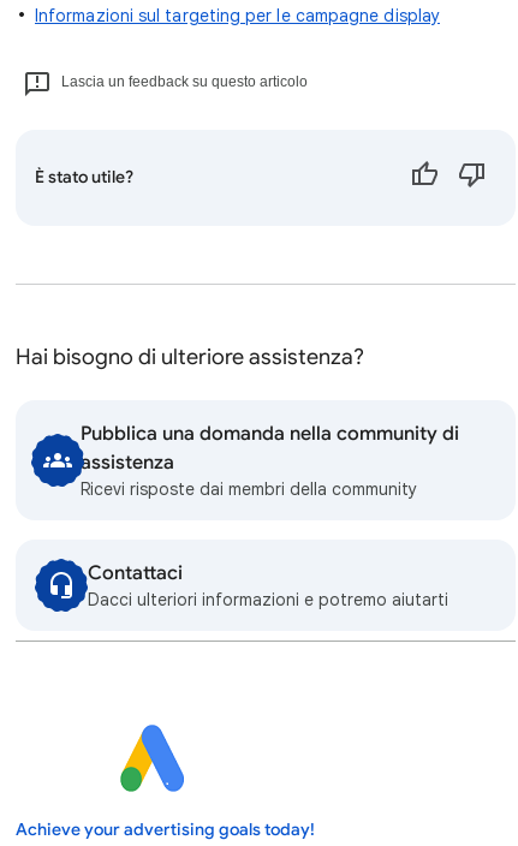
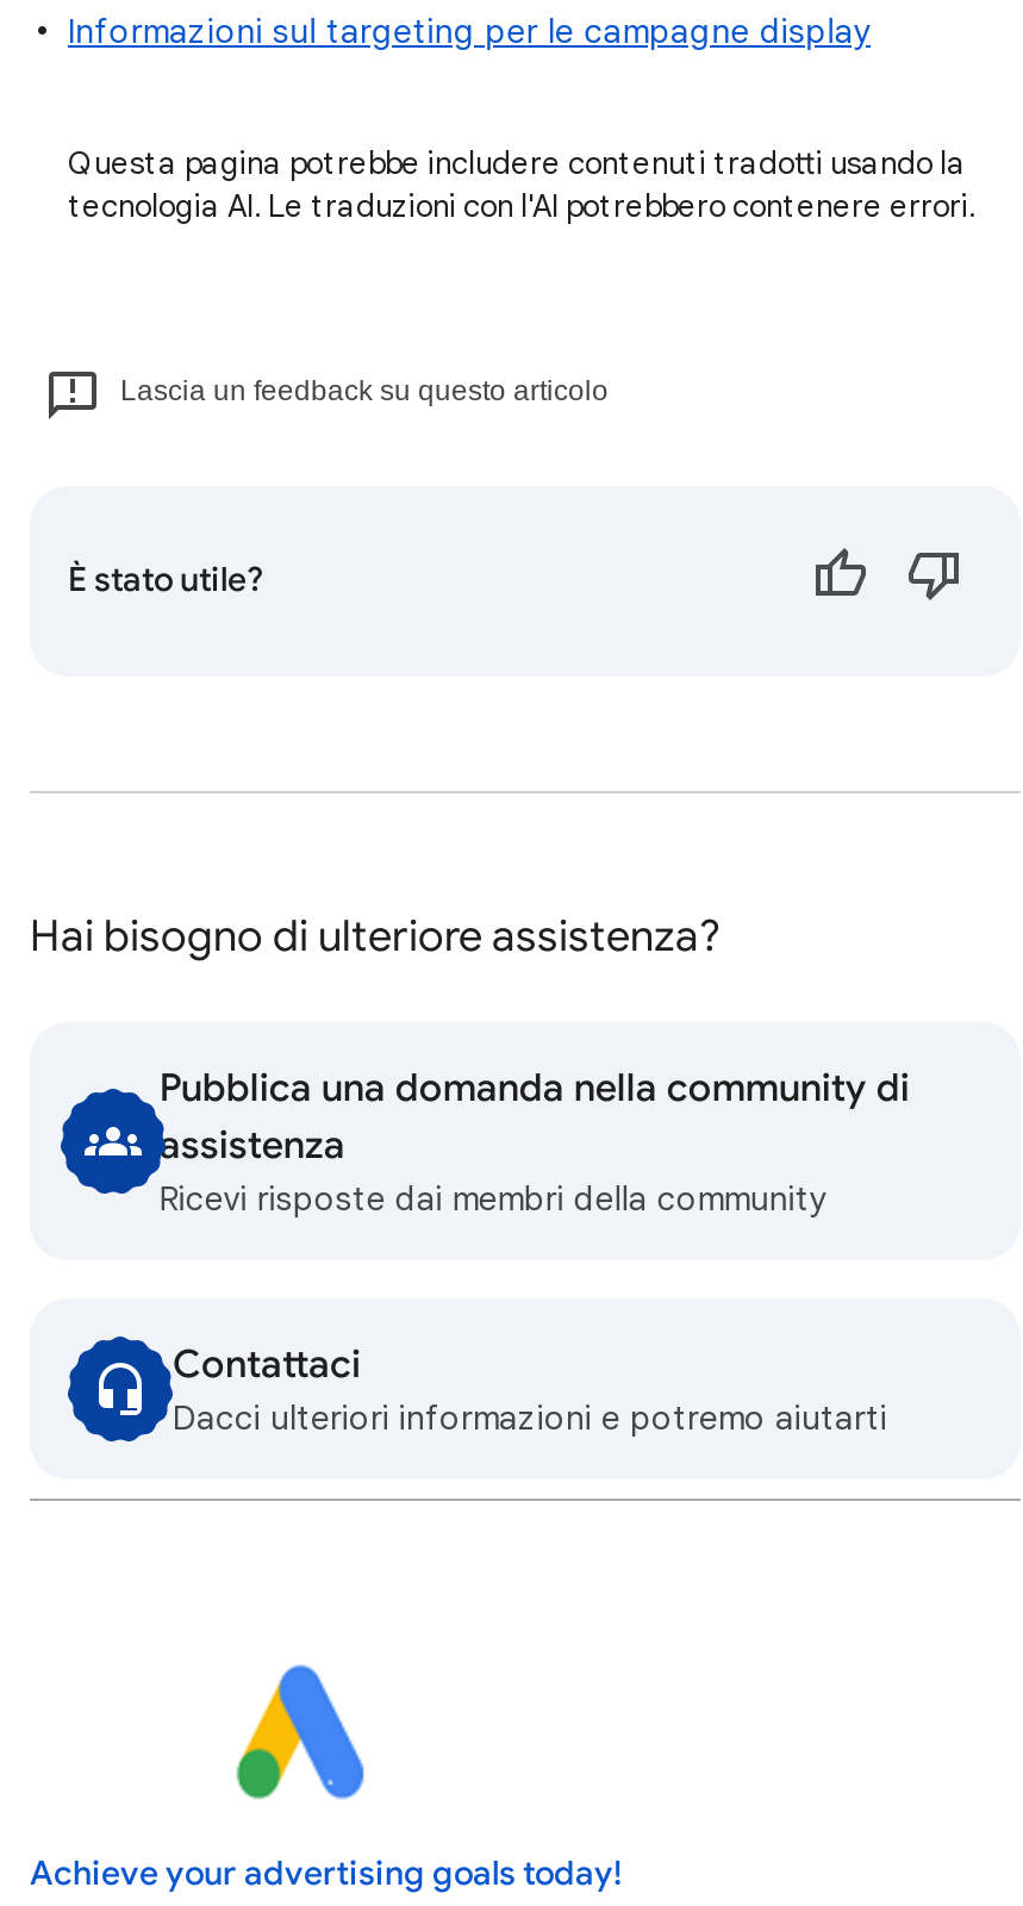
none -> [68,143,975,226] Questa pagina potrebbe includere contenuti tradotti usando la | tecnologia AI. Le traduzioni con l'AI potrebbero contenere errori.

